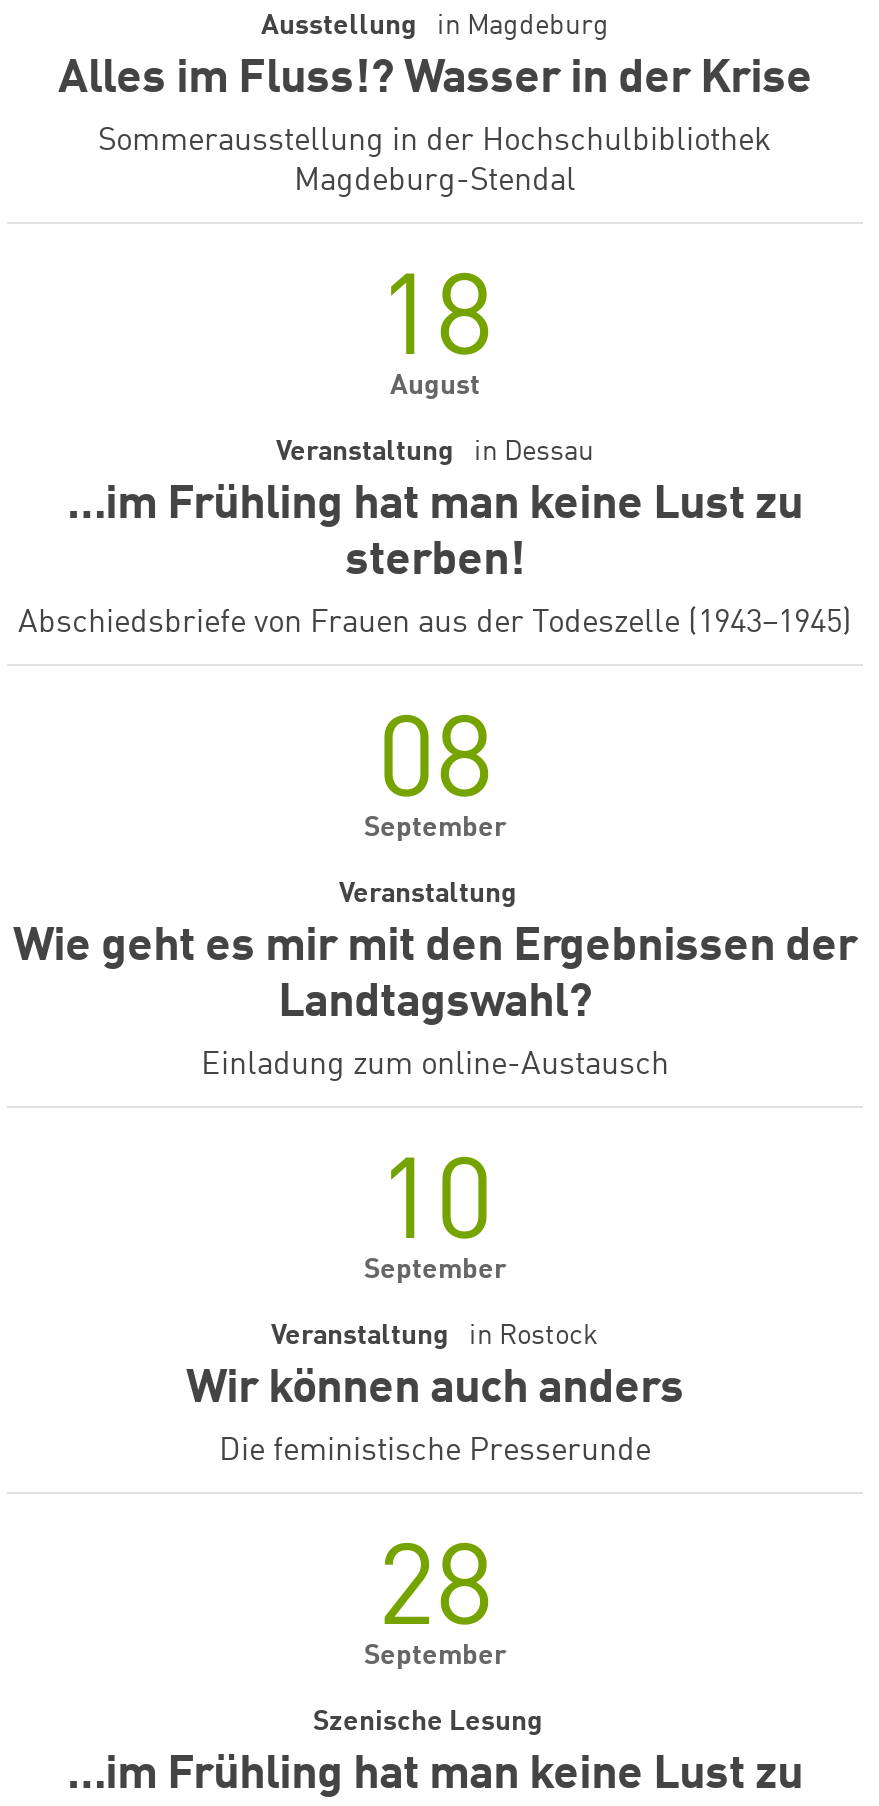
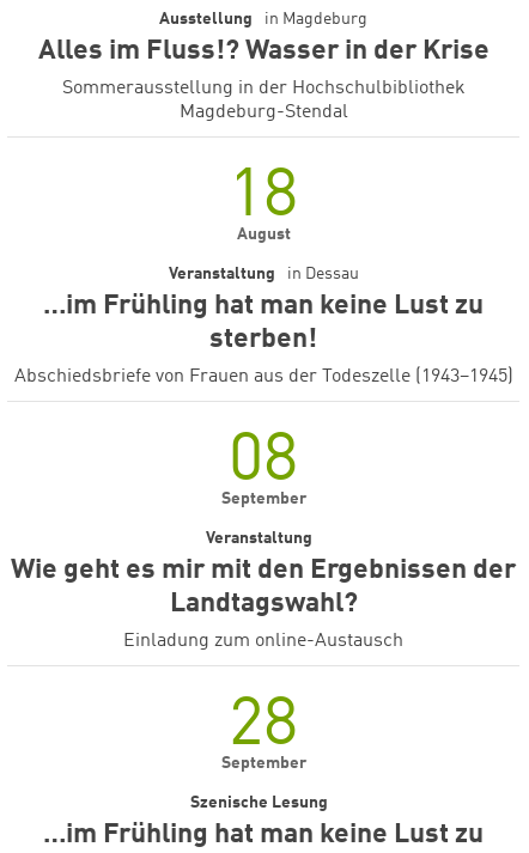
[186,1152,684,1414] 10 | September | Wir können auch anders -> none
[271,1322,599,1350] Veranstaltung in Rostock -> none
[219,1436,651,1468] Die feministische Presserunde -> none

